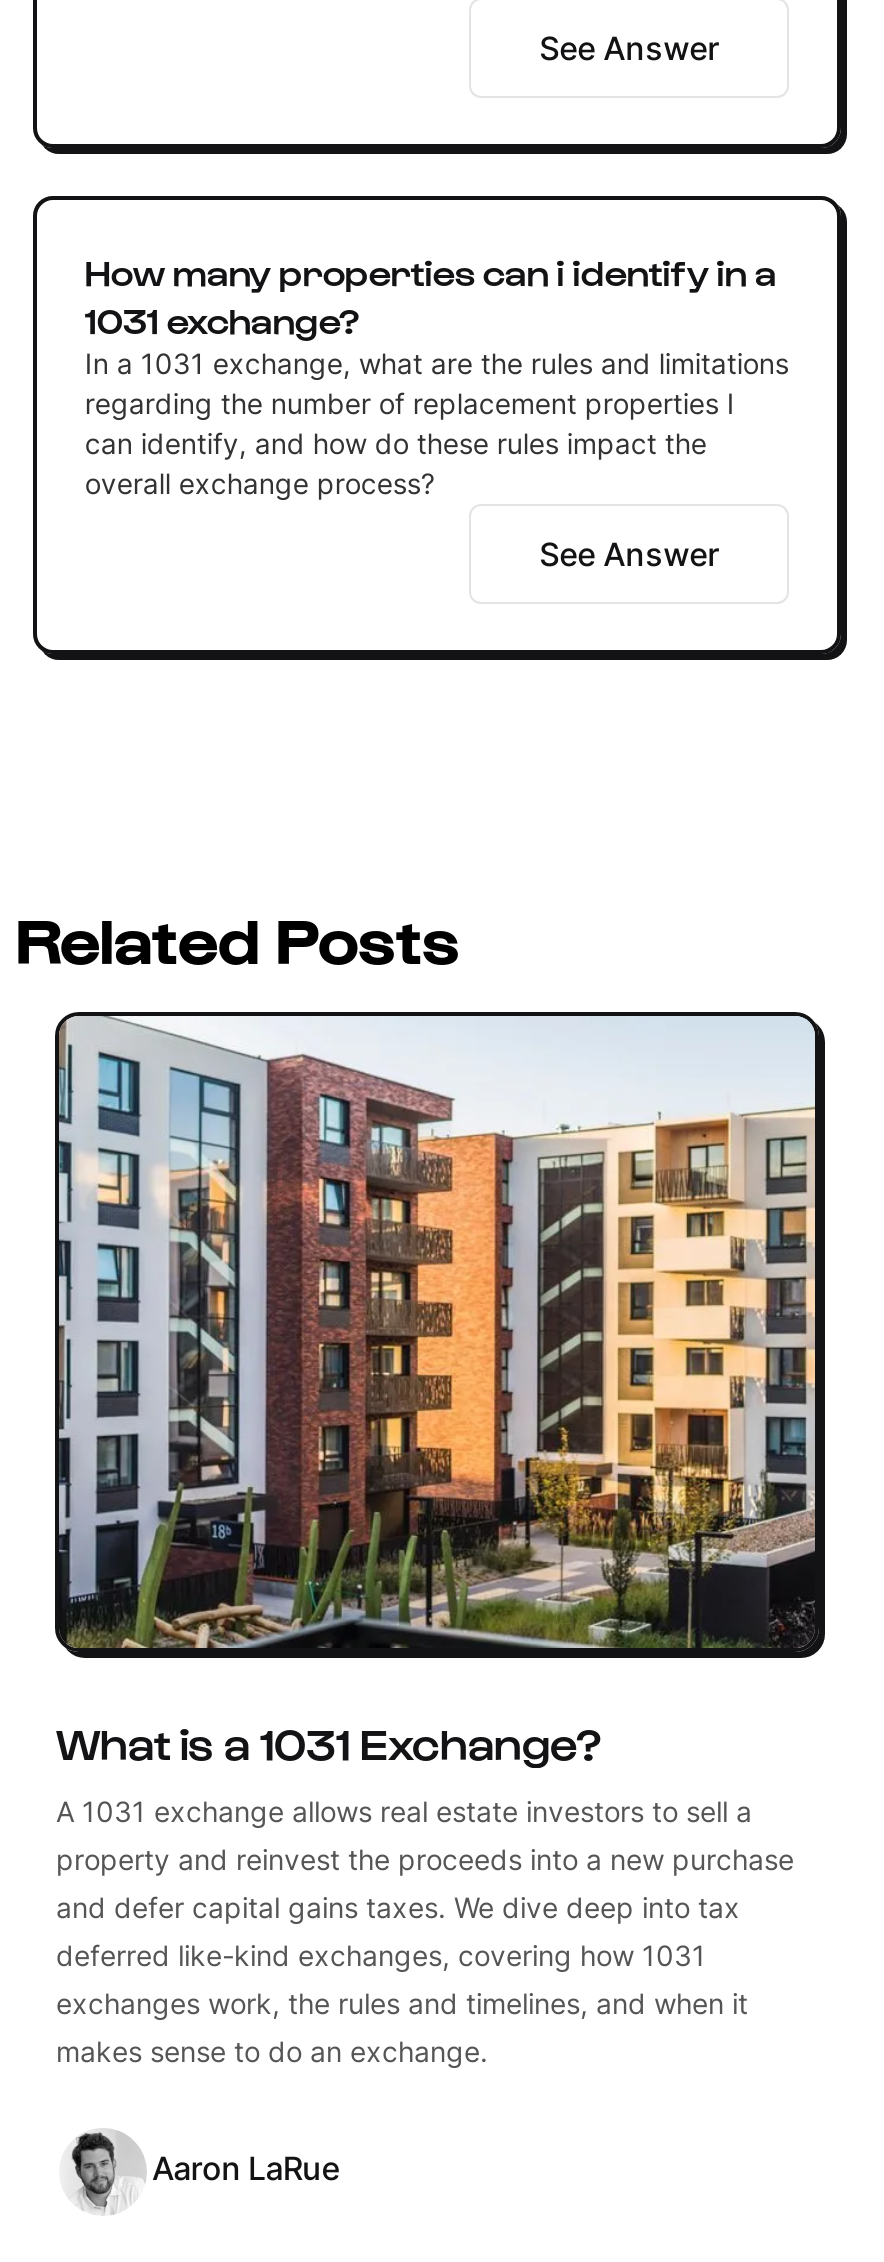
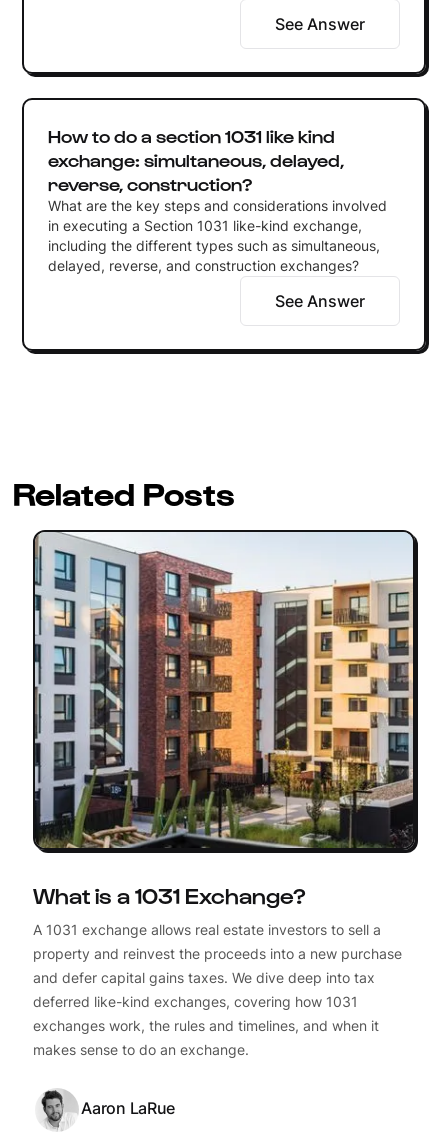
[85,249,789,499] How many properties can i identify in a | 1031 exchange? | In a 1031 exchange, what are the rules and limitations | regarding the number of replacement properties I | can identify, and how do these rules impact the | overall exchange process? -> [48,124,387,273] How to do a section 1031 like kind | exchange: simultaneous, delayed, | reverse, construction? | What are the key steps and considerations involved | in executing a Section 1031 like-kind exchange, | including the different types such as simultaneous, | delayed, reverse, and construction exchanges?

